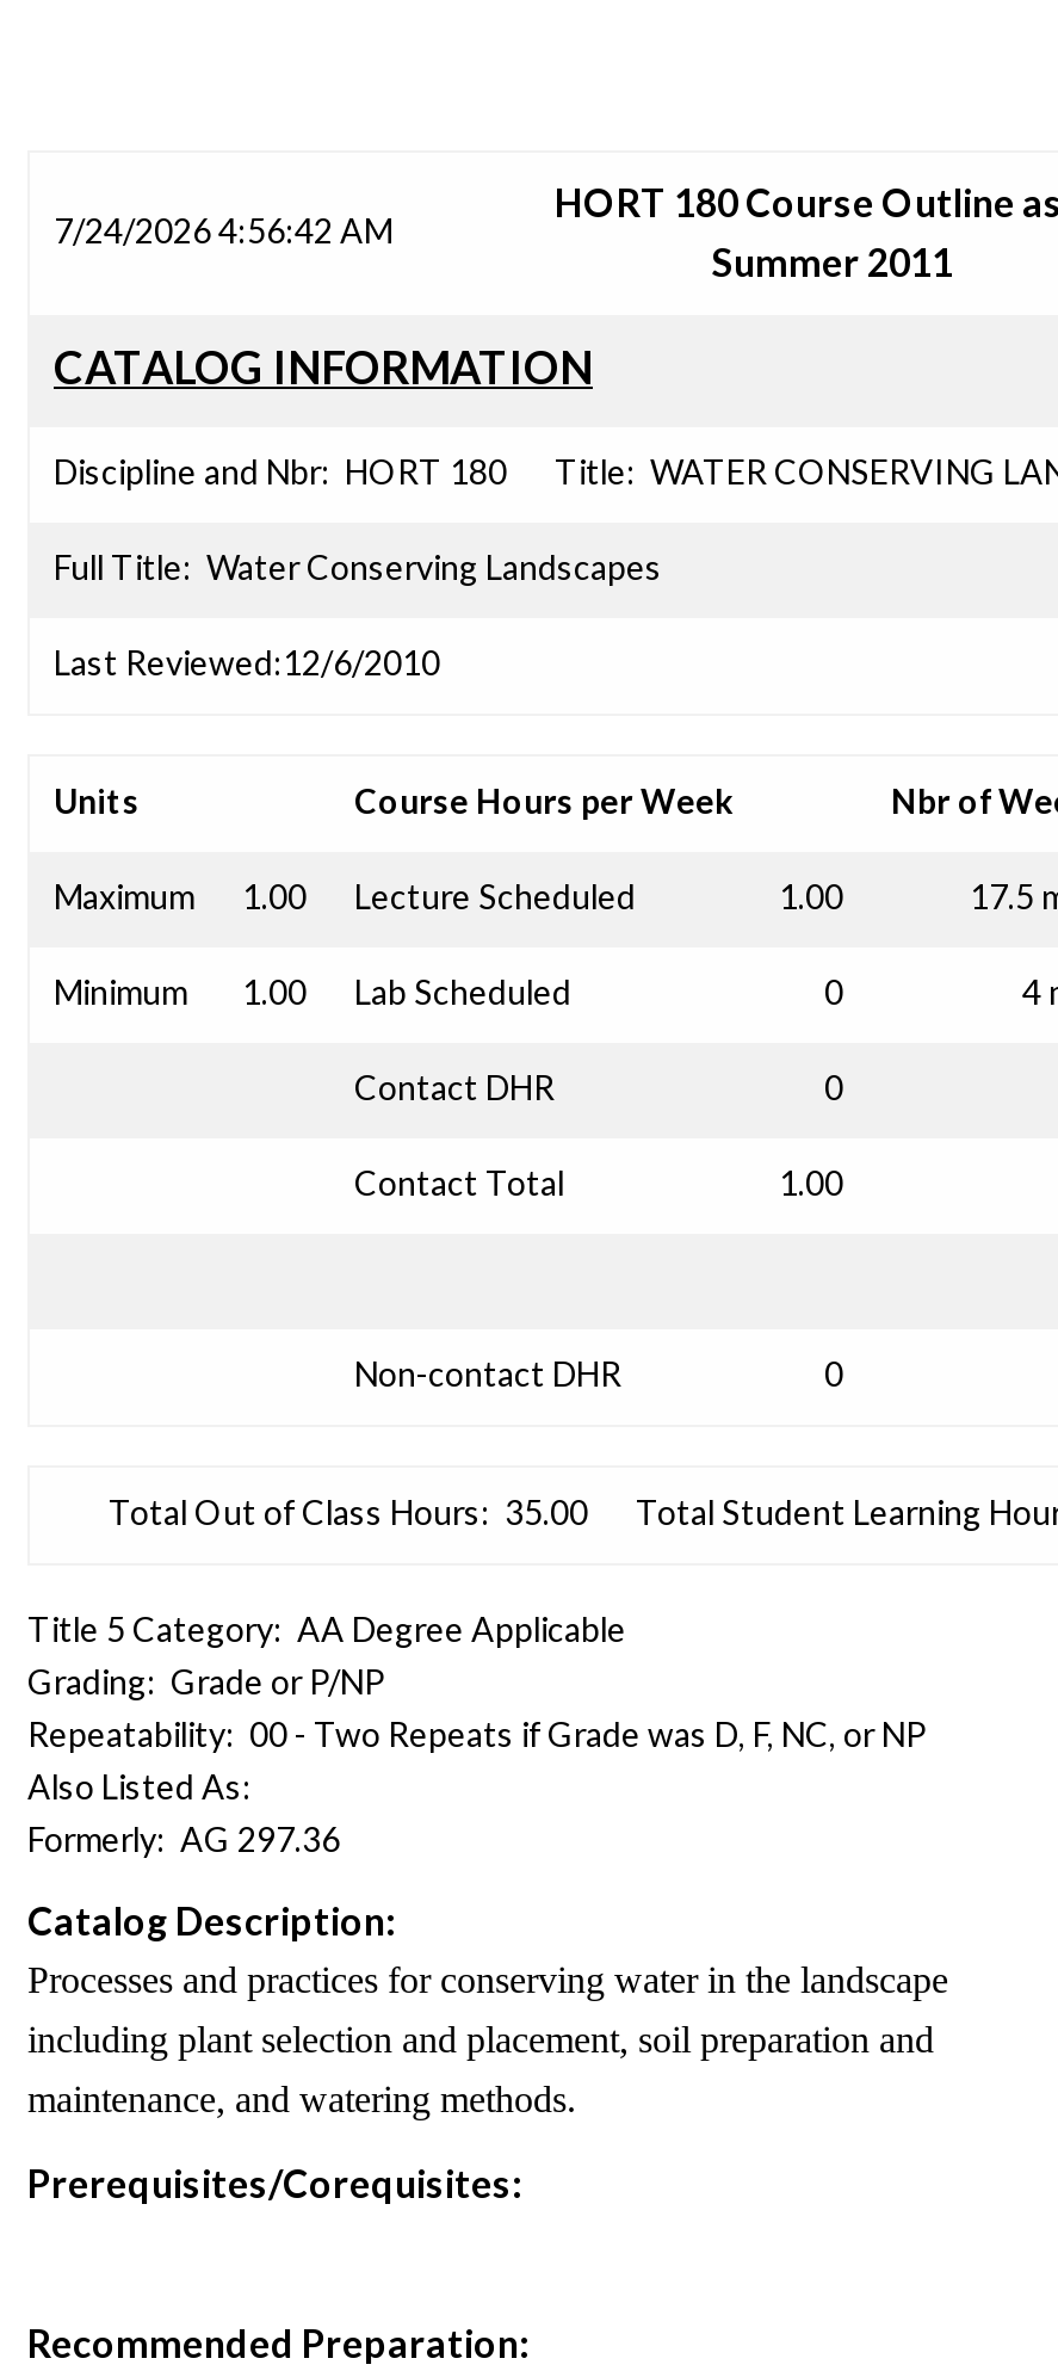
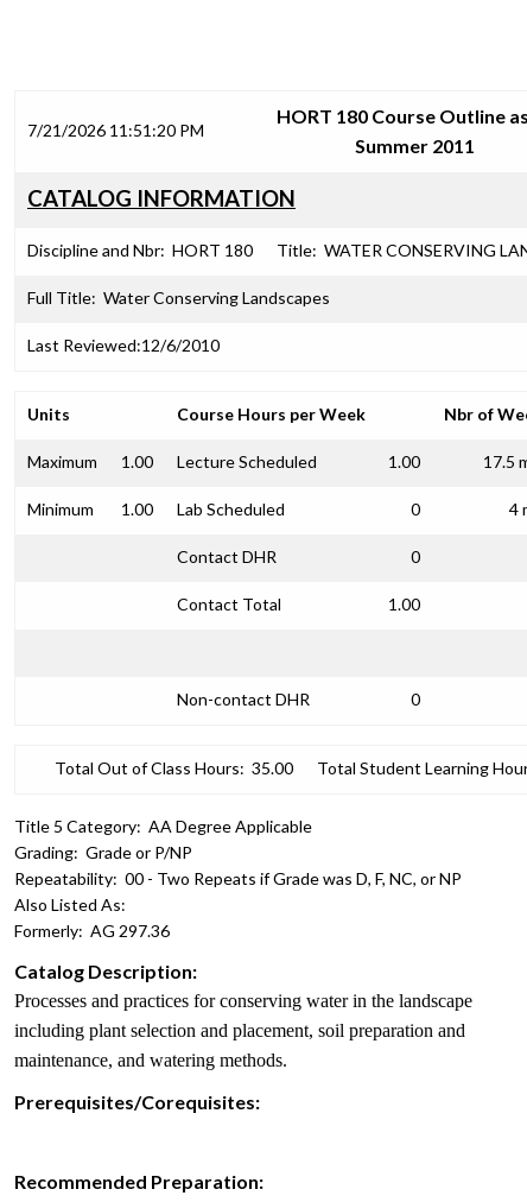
[54,210,392,251] 7/24/2026 4:56:42 AM -> [27,120,204,140] 7/21/2026 11:51:20 PM

